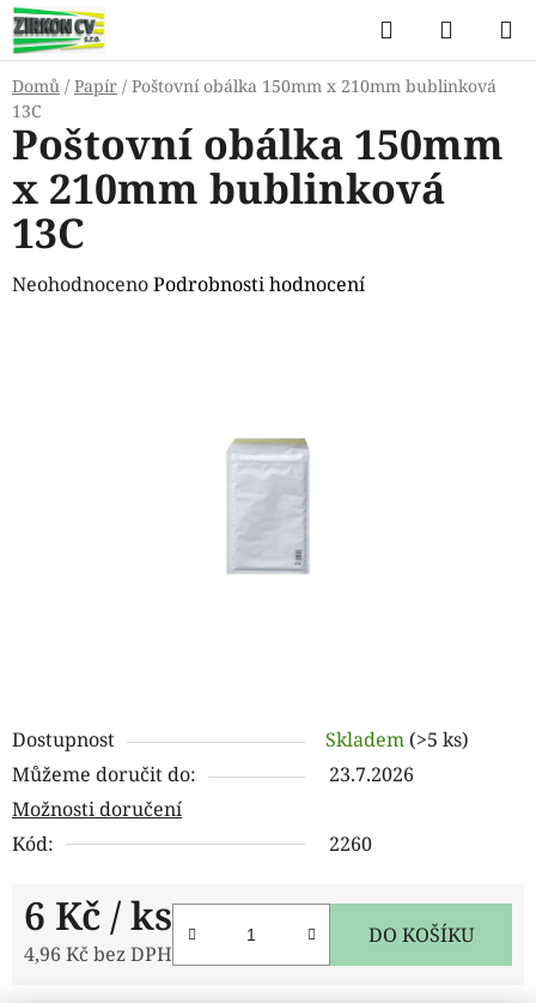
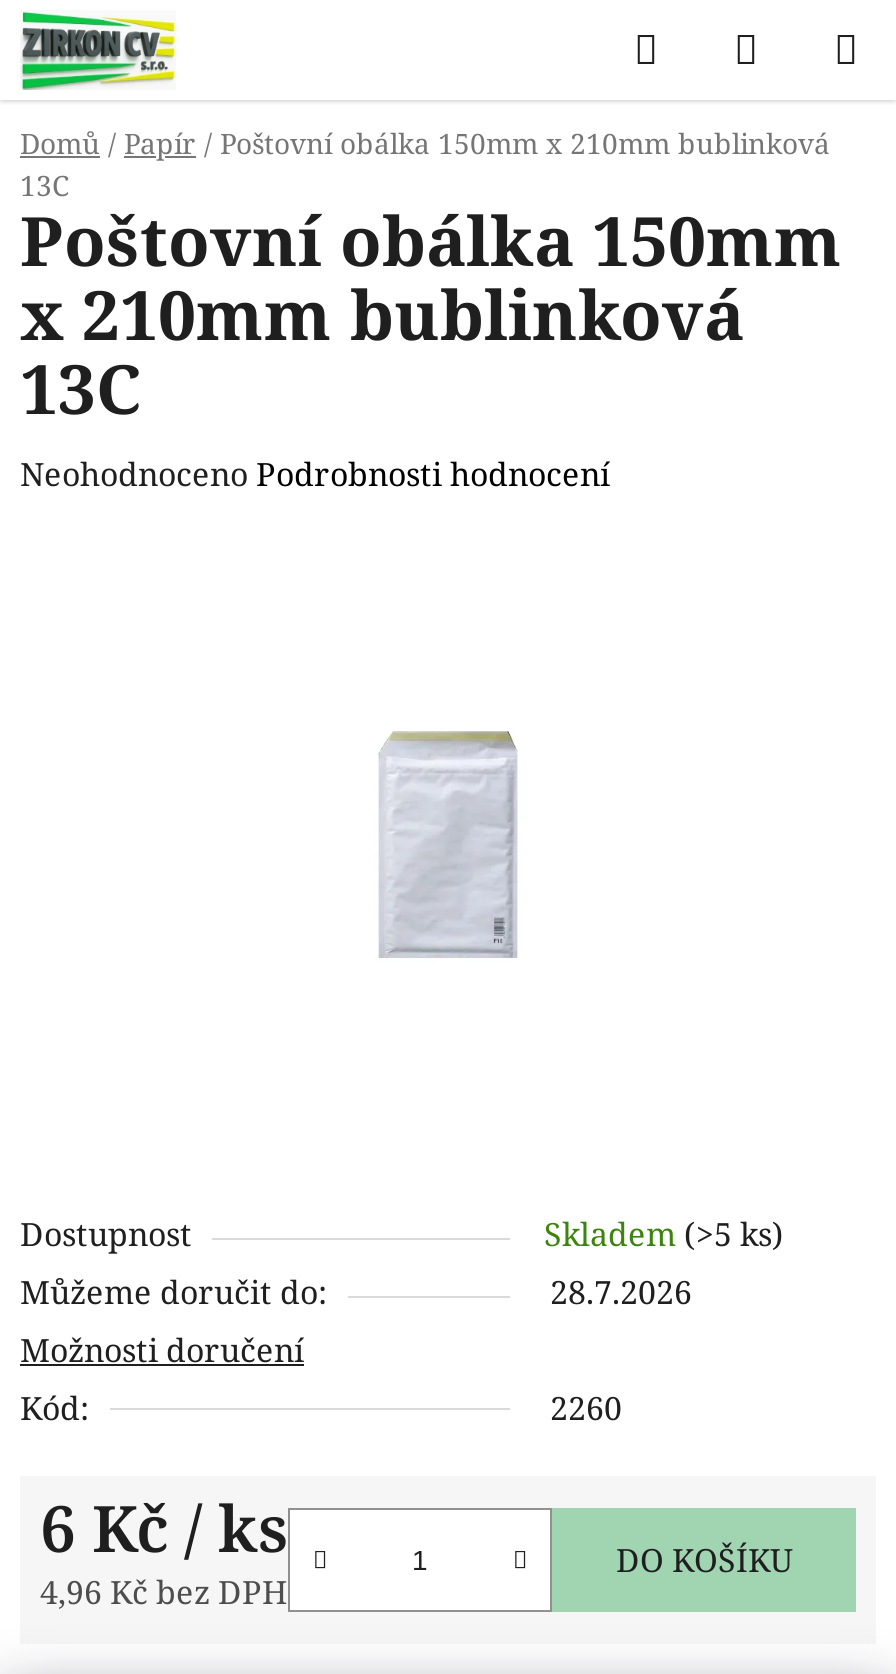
[329,760,414,787] 23.7.2026 -> [550,1269,692,1313] 28.7.2026

